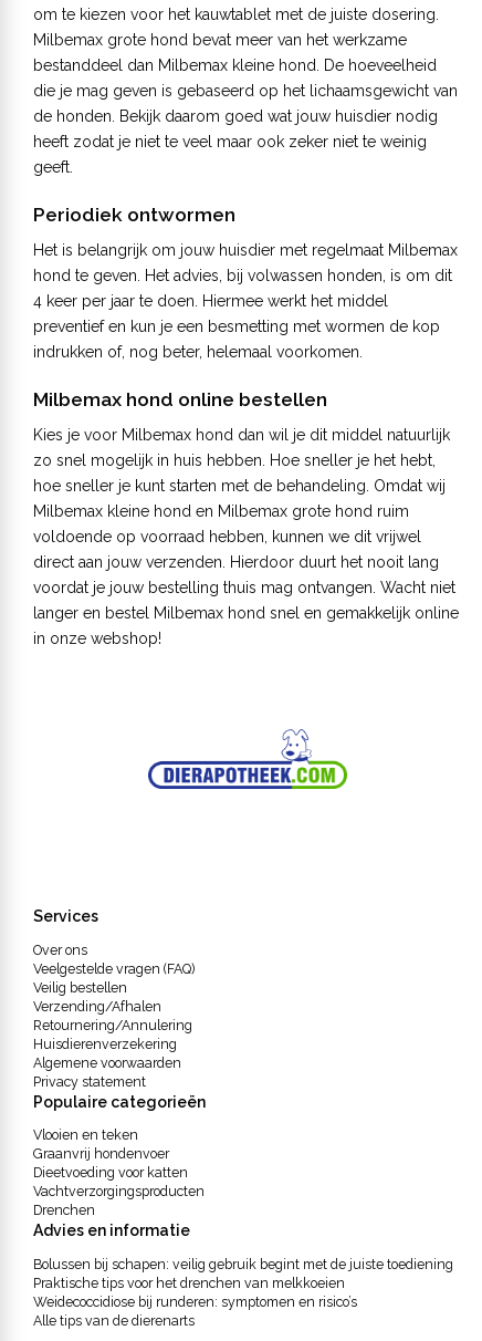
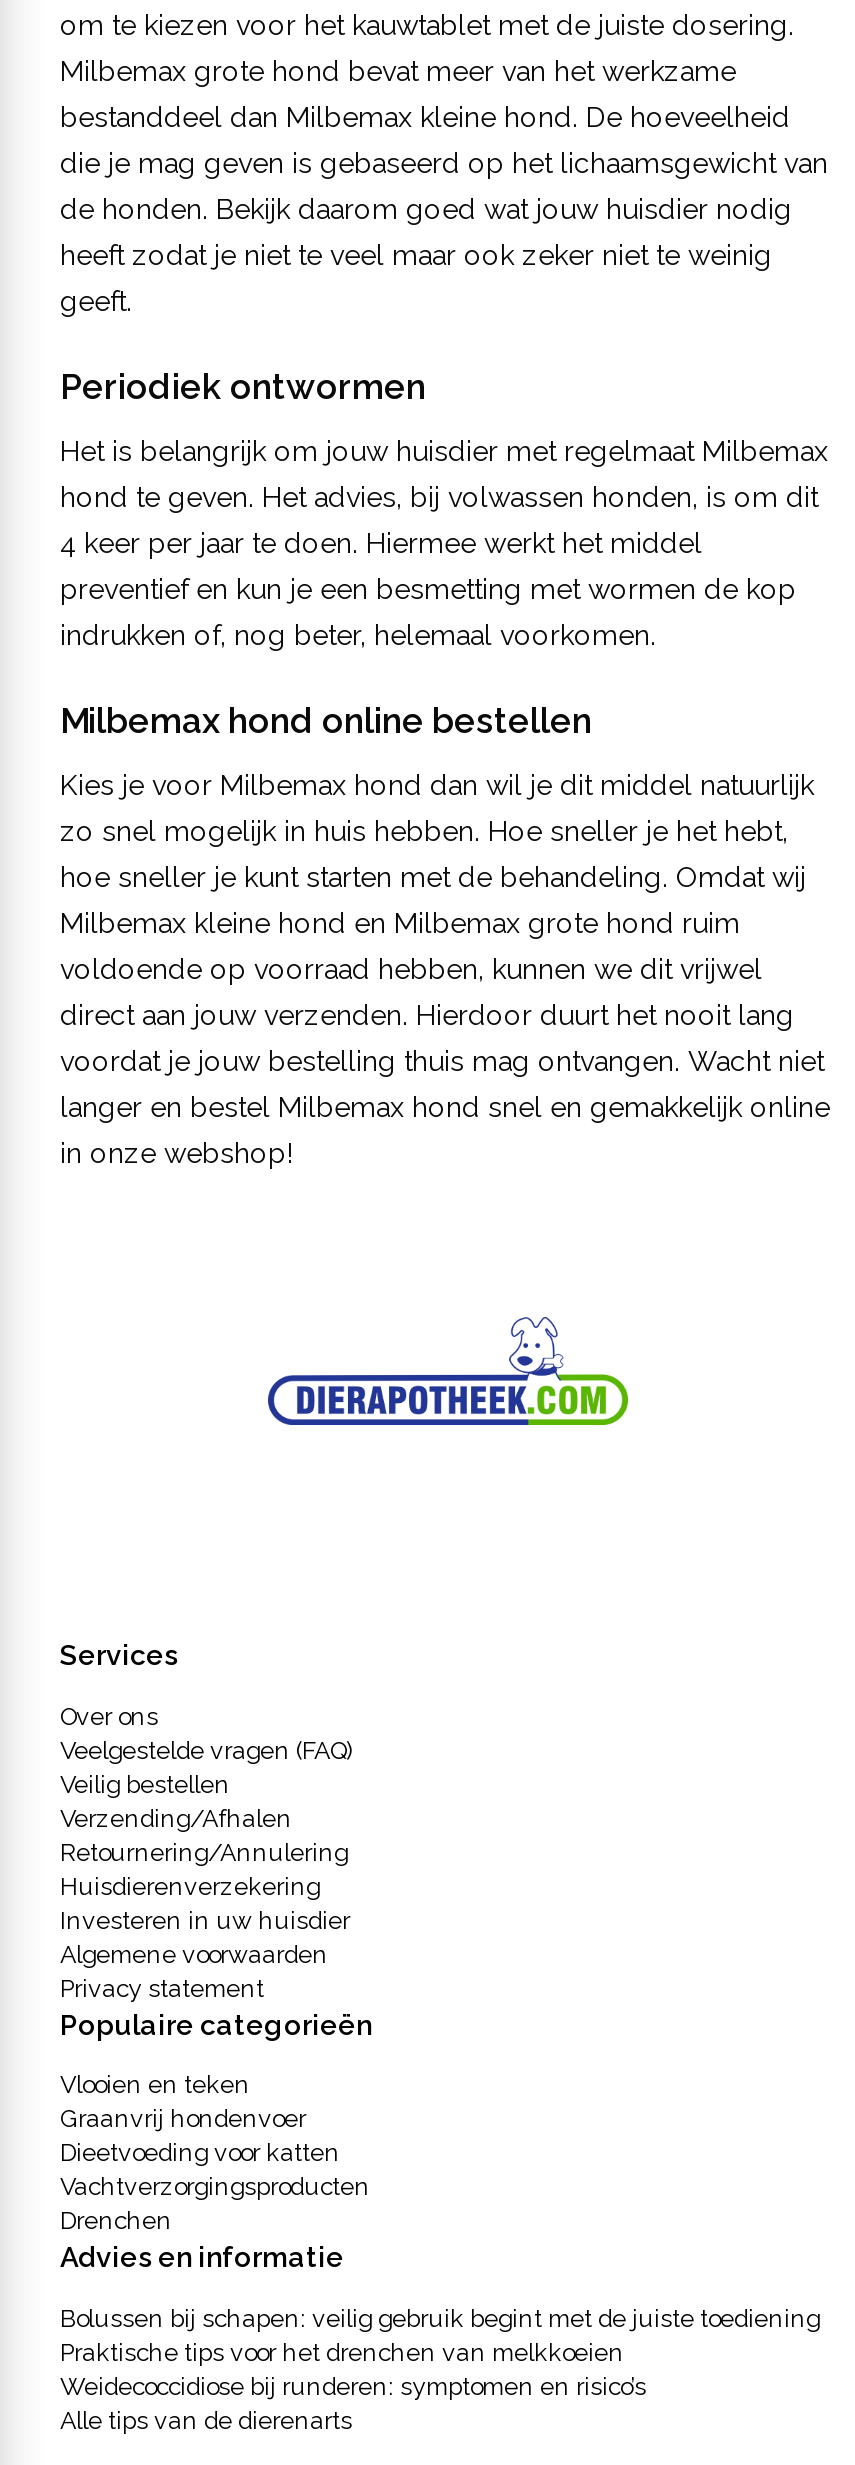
none -> [60,1905,350,1935] Investeren in uw huisdier

